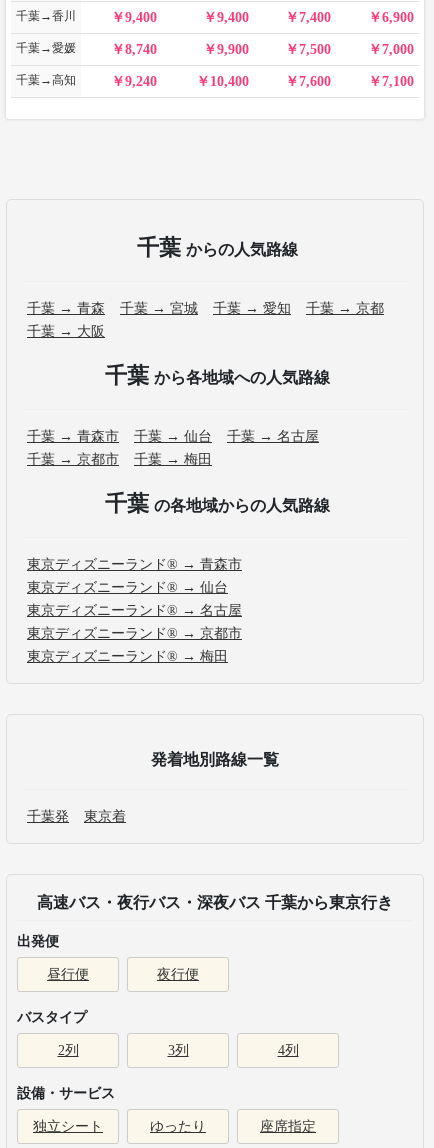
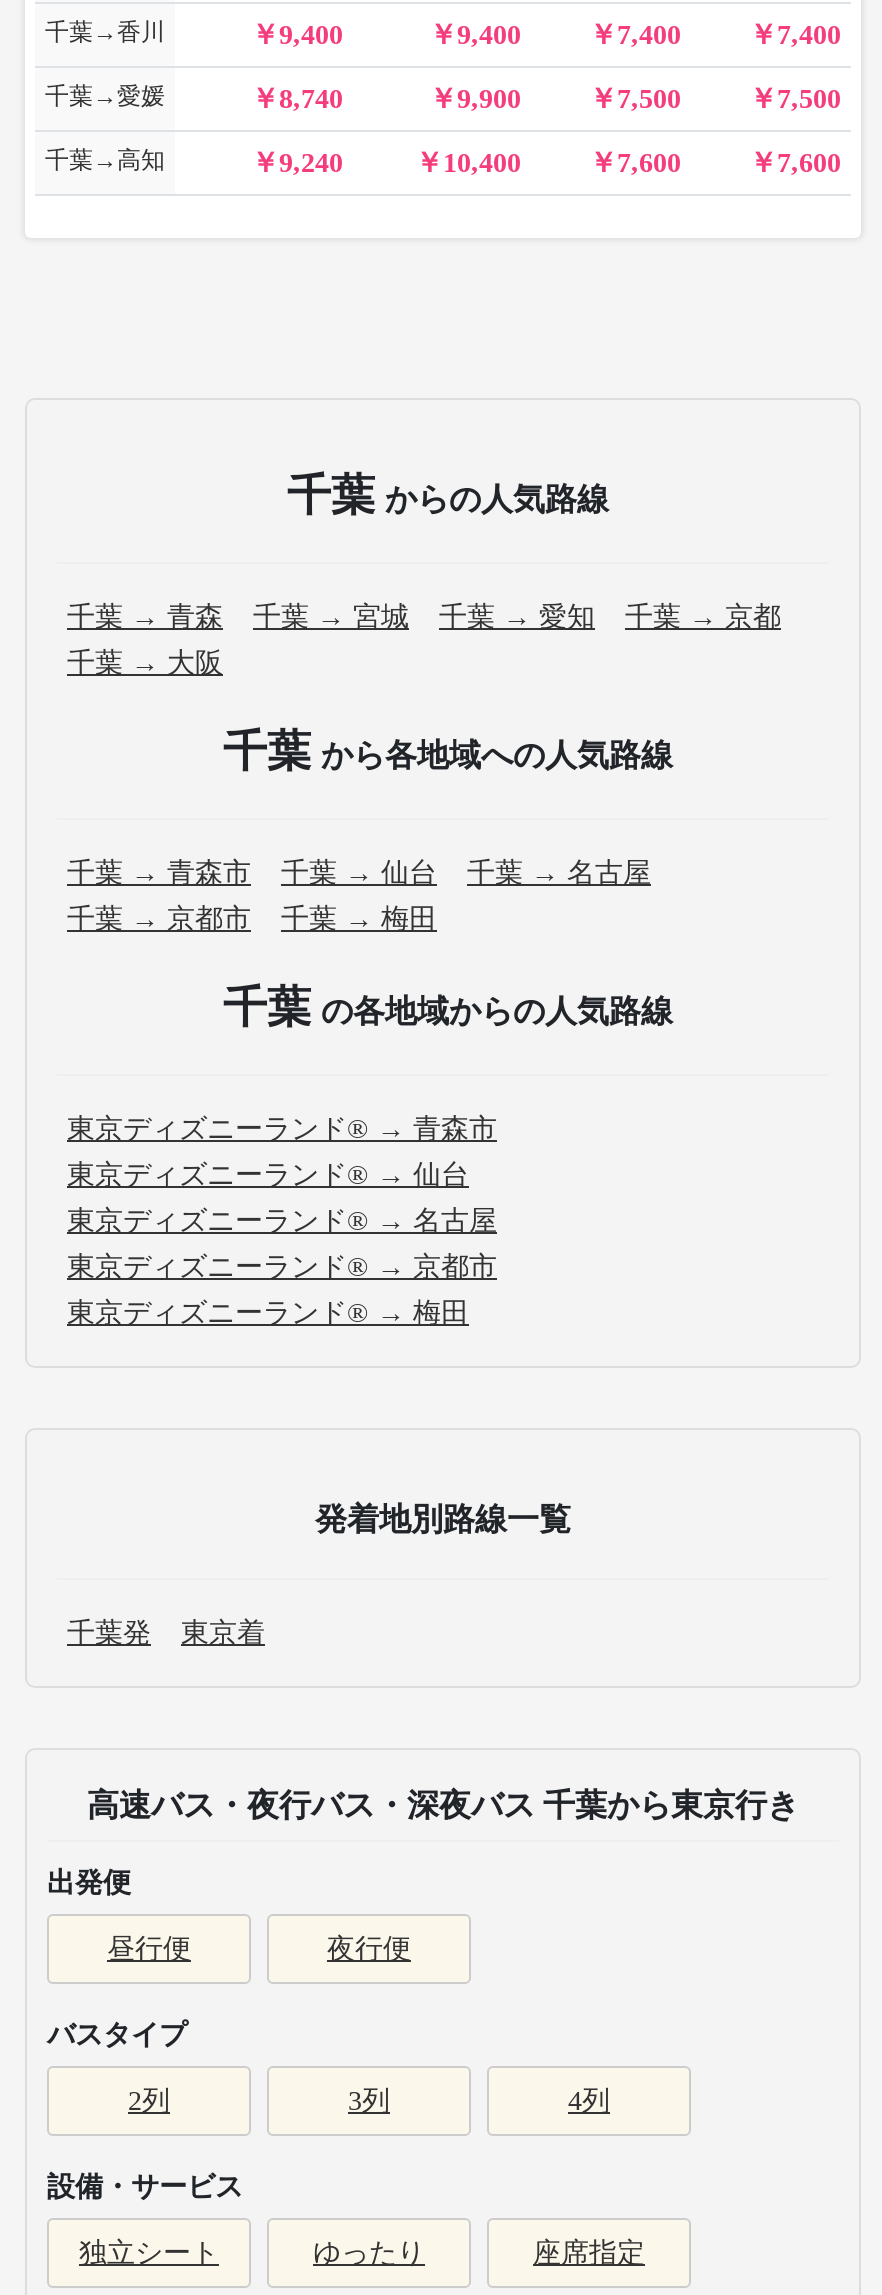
[382,10,414,25] 6,900 -> [777,20,841,50] 7,400
[382,42,414,57] 7,000 -> [777,84,841,114] 7,500
[382,74,414,89] 7,100 -> [777,148,841,178] 7,600

